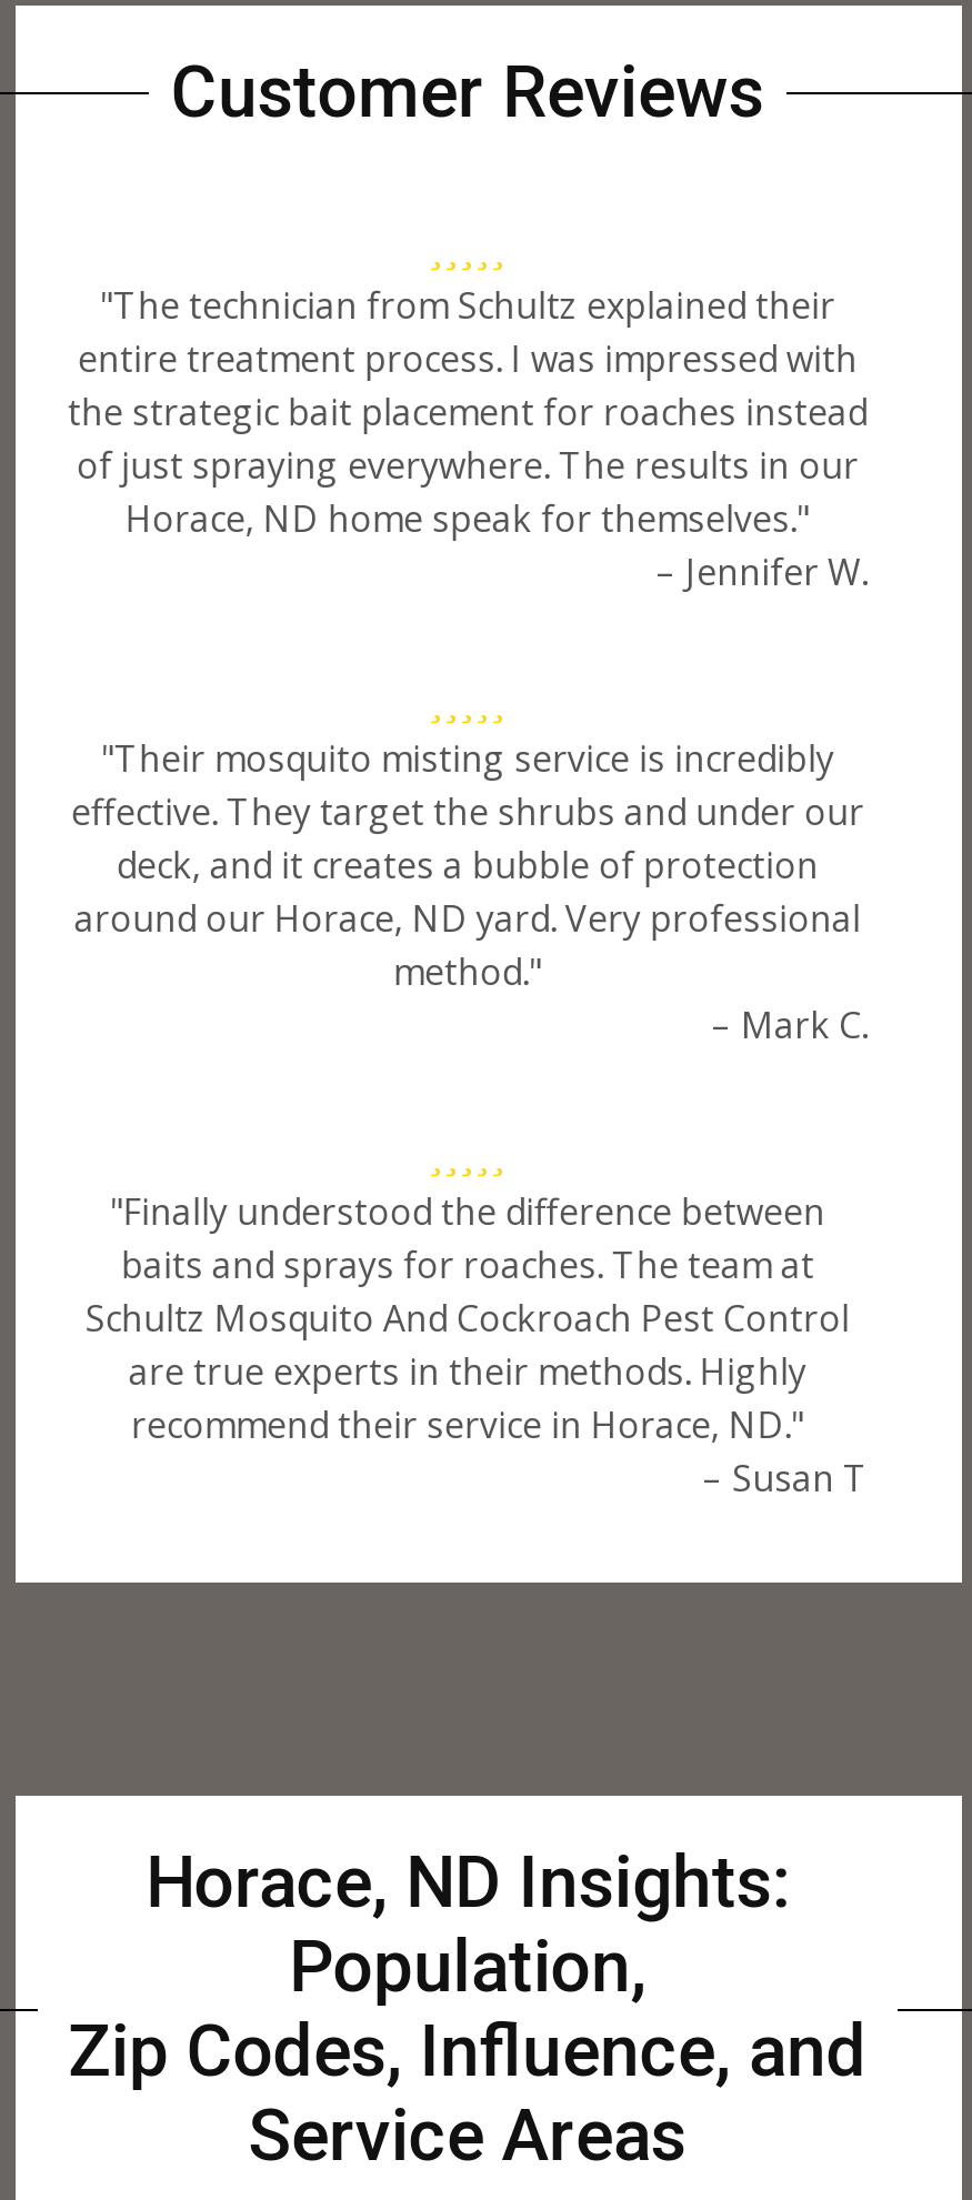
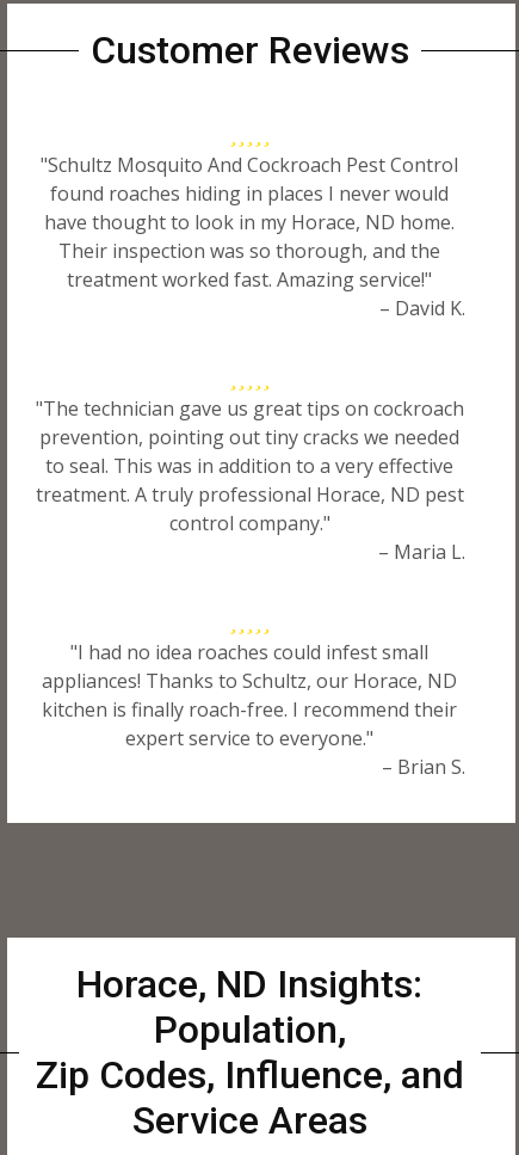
[68,281,868,596] "The technician from Schultz explained their | entire treatment process. I was impressed with | the strategic bait placement for roaches instead | of just spraying everywhere. The results in our | Horace, ND home speak for themselves." | – Jennifer W. -> [41,152,465,321] "Schultz Mosquito And Cockroach Pest Control | found roaches hiding in places I never would | have thought to look in my Horace, ND home. | Their inspection was so thorough, and the | treatment worked fast. Amazing service!" | – David K.
[71,734,868,1049] "Their mosquito misting service is incredibly | effective. They target the shrubs and under our | deck, and it creates a bubble of protection | around our Horace, ND yard. Very professional | method." | – Mark C. -> [36,395,465,565] "The technician gave us great tips on cockroach | prevention, pointing out tiny cracks we needed | to seal. This was in addition to a very effective | treatment. A truly professional Horace, ND pest | control company." | – Maria L.
[85,1187,868,1503] "Finally understood the difference between | baits and sprays for roaches. The team at | Schultz Mosquito And Cockroach Pest Control | are true experts in their methods. Highly | recommend their service in Horace, ND." | – Susan T -> [42,639,465,780] "I had no idea roaches could infest small | appliances! Thanks to Schultz, our Horace, ND | kitchen is finally roach-free. I recommend their | expert service to everyone." | – Brian S.

